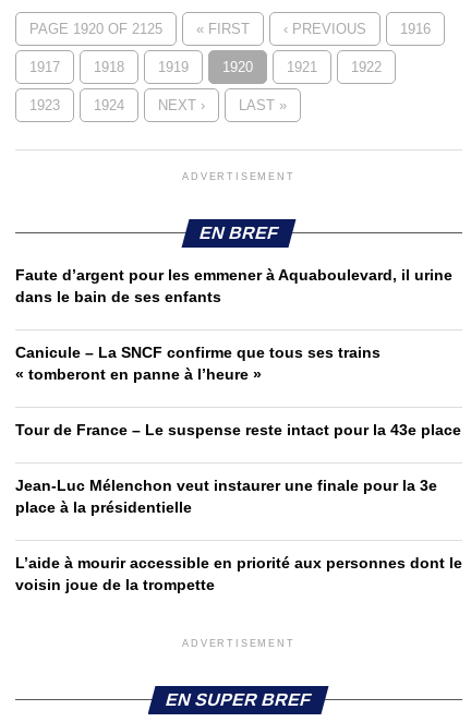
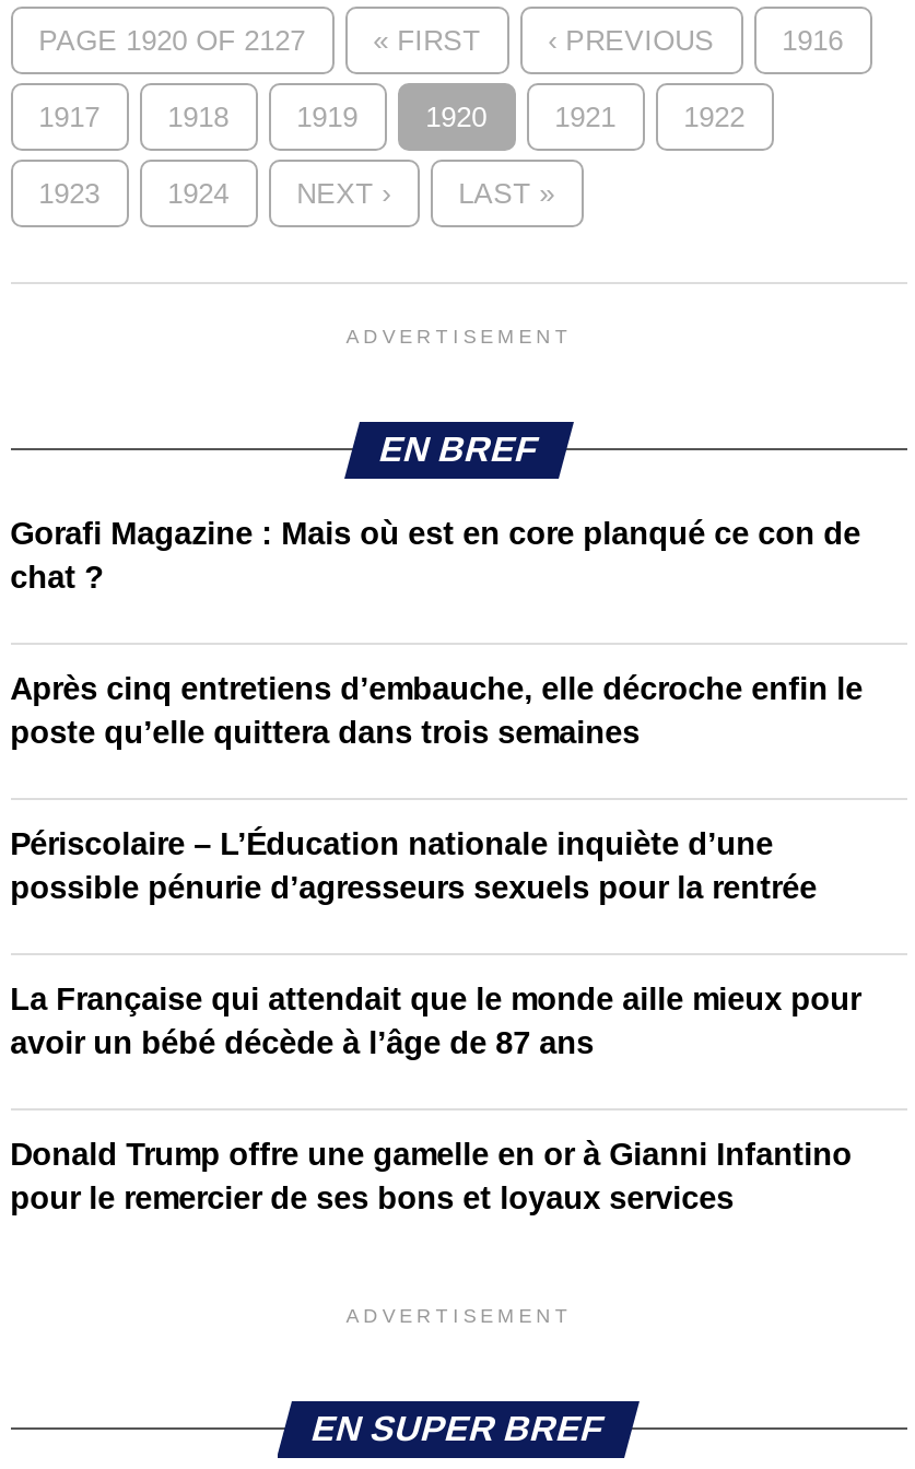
[29,21,162,37] PAGE 1920 OF 2125 -> [39,24,305,56] PAGE 1920 OF 2127
[15,266,452,305] Faute d’argent pour les emmener à Aquaboulevard, il urine | dans le bain de ses enfants -> [10,515,861,594] Gorafi Magazine : Mais où est en core planqué ce con de | chat ?
[15,343,380,383] Canicule – La SNCF confirme que tous ses trains | « tomberont en panne à l’heure » -> [10,671,863,749] Après cinq entretiens d’embauche, elle décroche enfin le | poste qu’elle quittera dans trois semaines
[15,421,461,438] Tour de France – Le suspense reste intact pour la 43e place -> [10,826,817,905] Périscolaire – L’Éducation nationale inquiète d’une | possible pénurie d’agresseurs sexuels pour la rentrée
[15,476,437,516] Jean-Luc Mélenchon veut instaurer une finale pour la 3e | place à la présidentielle -> [10,981,861,1060] La Française qui attendait que le monde aille mieux pour | avoir un bébé décède à l’âge de 87 ans
[15,554,462,593] L’aide à mourir accessible en priorité aux personnes dont le | voisin joue de la trompette -> [10,1136,852,1215] Donald Trump offre une gamelle en or à Gianni Infantino | pour le remercier de ses bons et loyaux services

